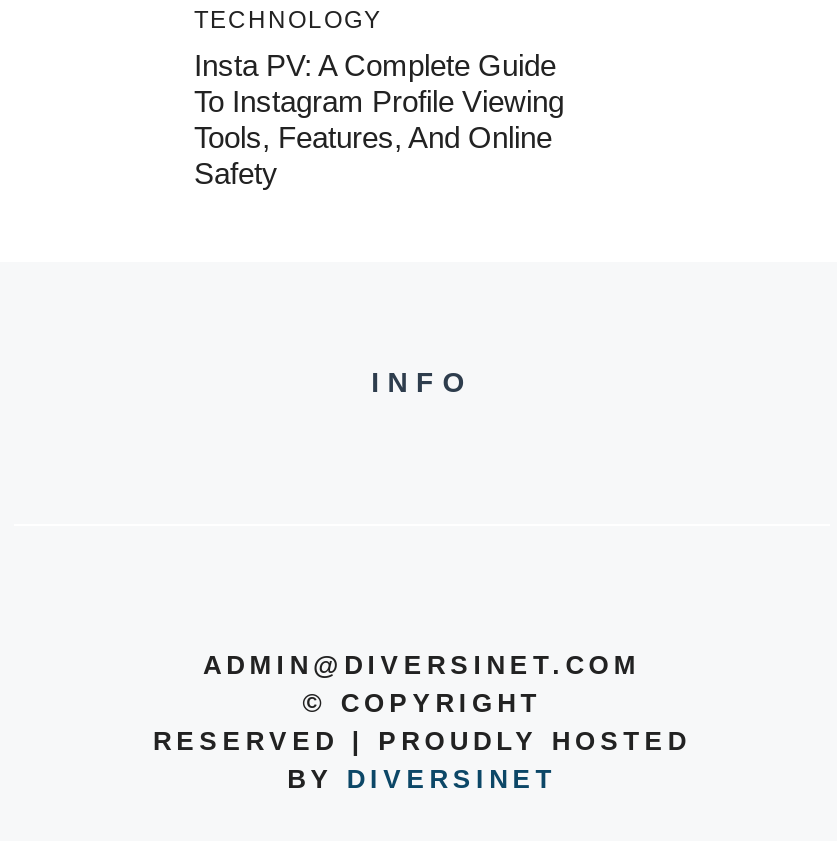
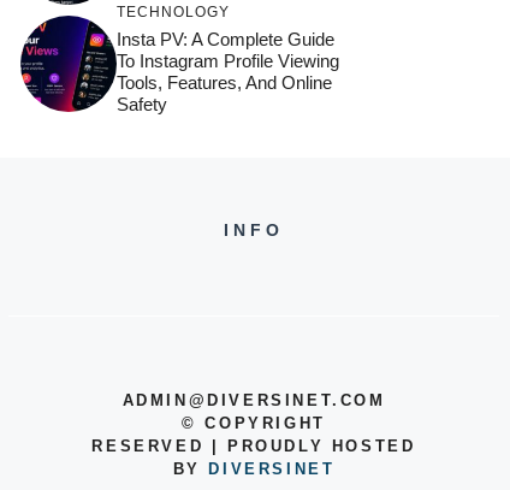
none -> [19,14,113,113] [image]

